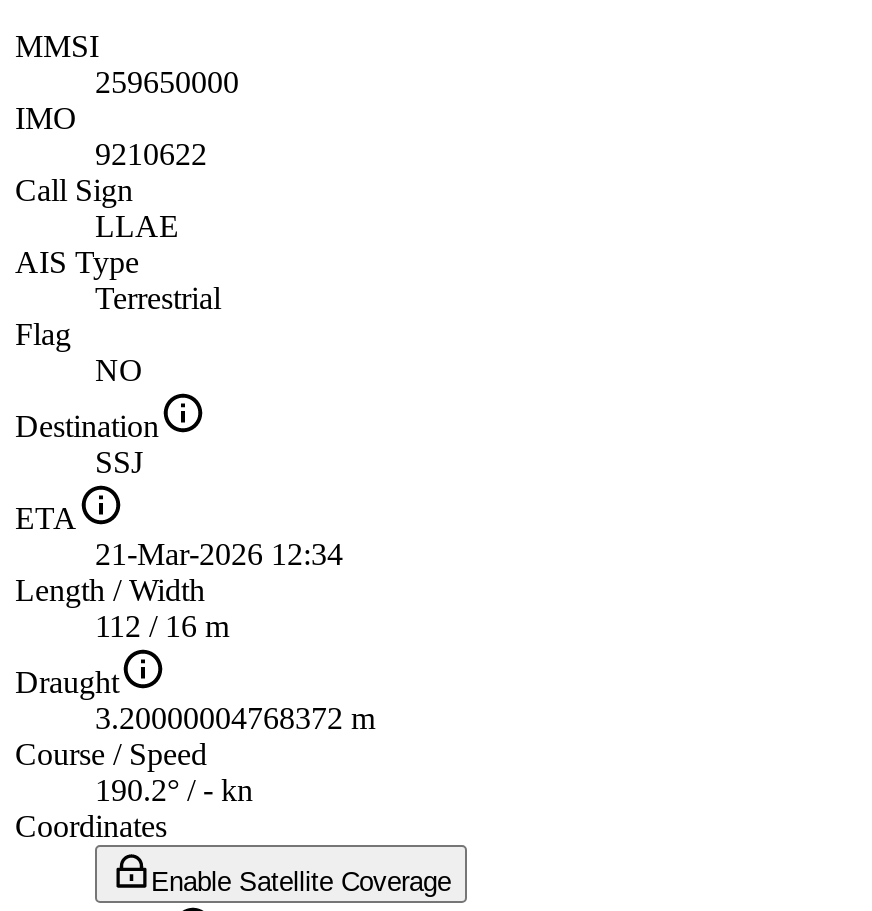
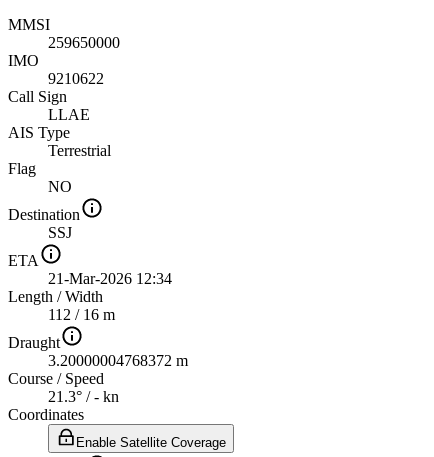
[95,773,253,807] 190.2° / - kn -> [48,388,119,405] 21.3° / - kn

